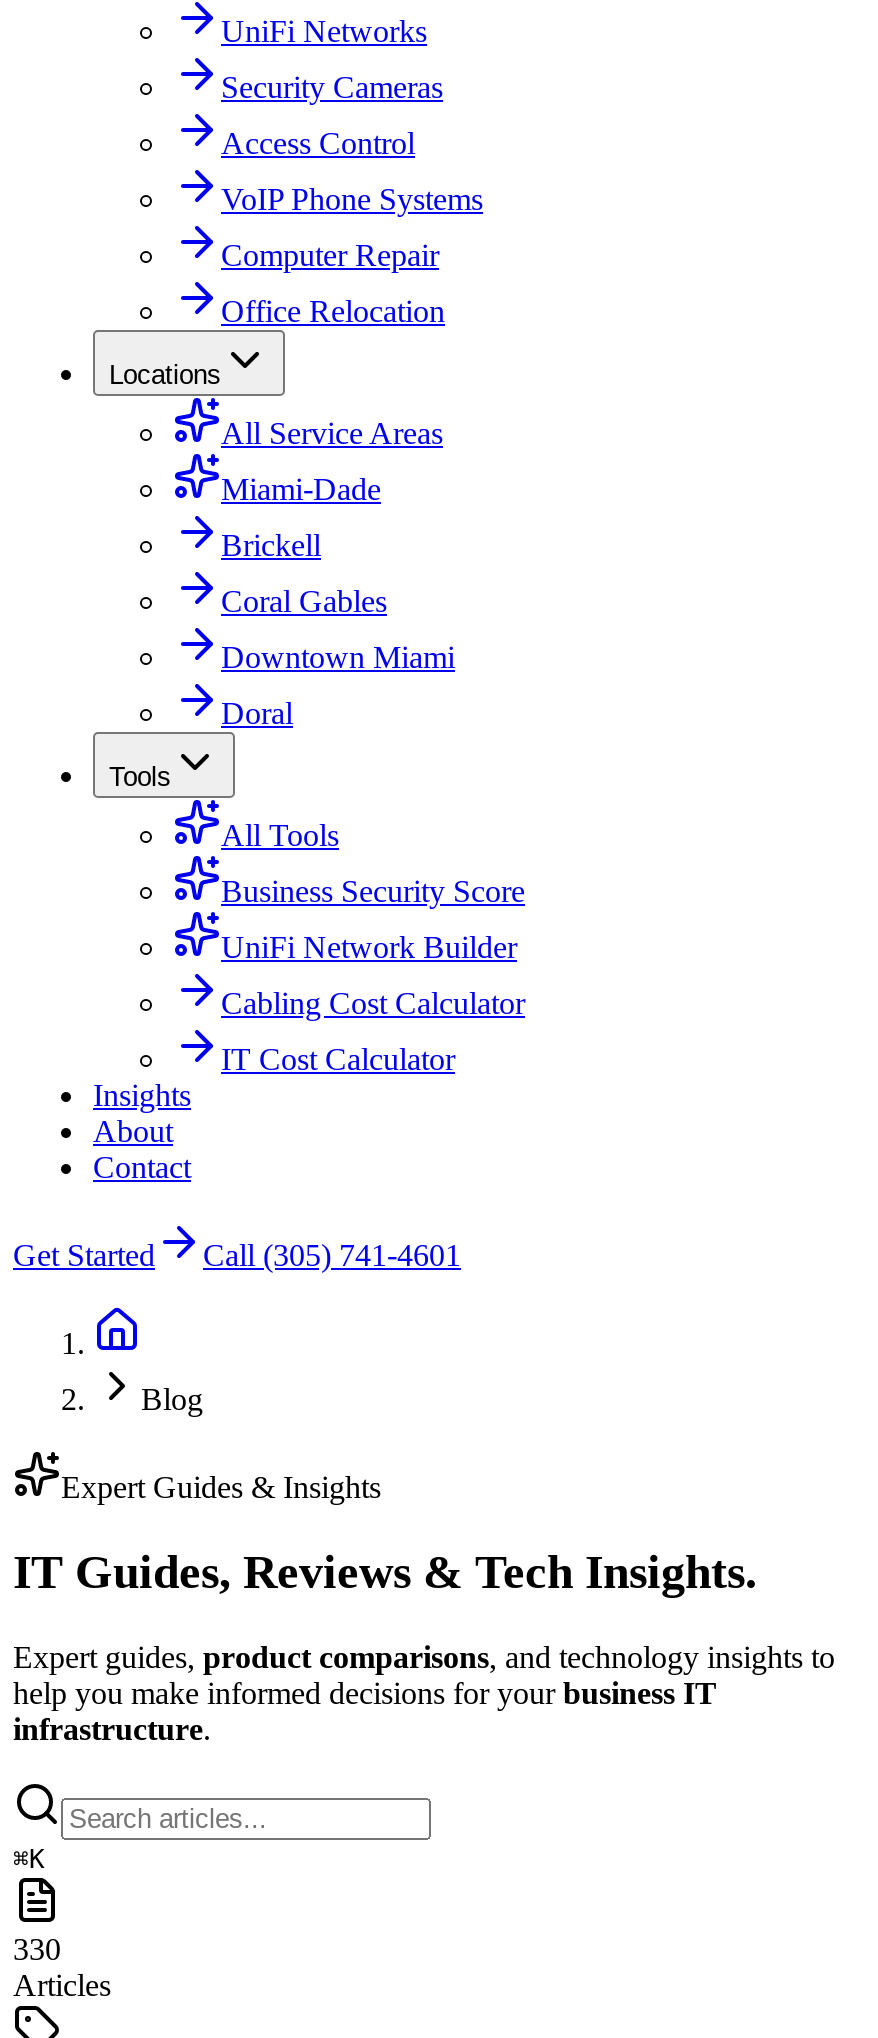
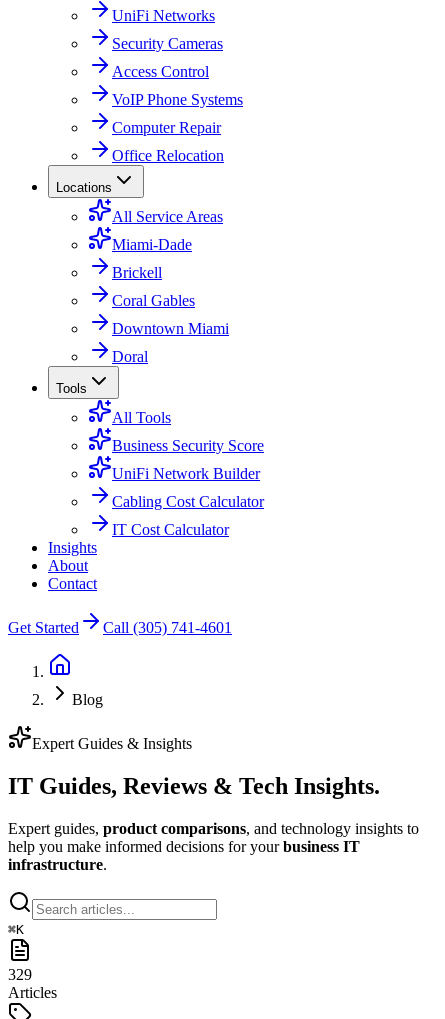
[13,1932,61,1966] 330 -> [8,966,32,983] 329

